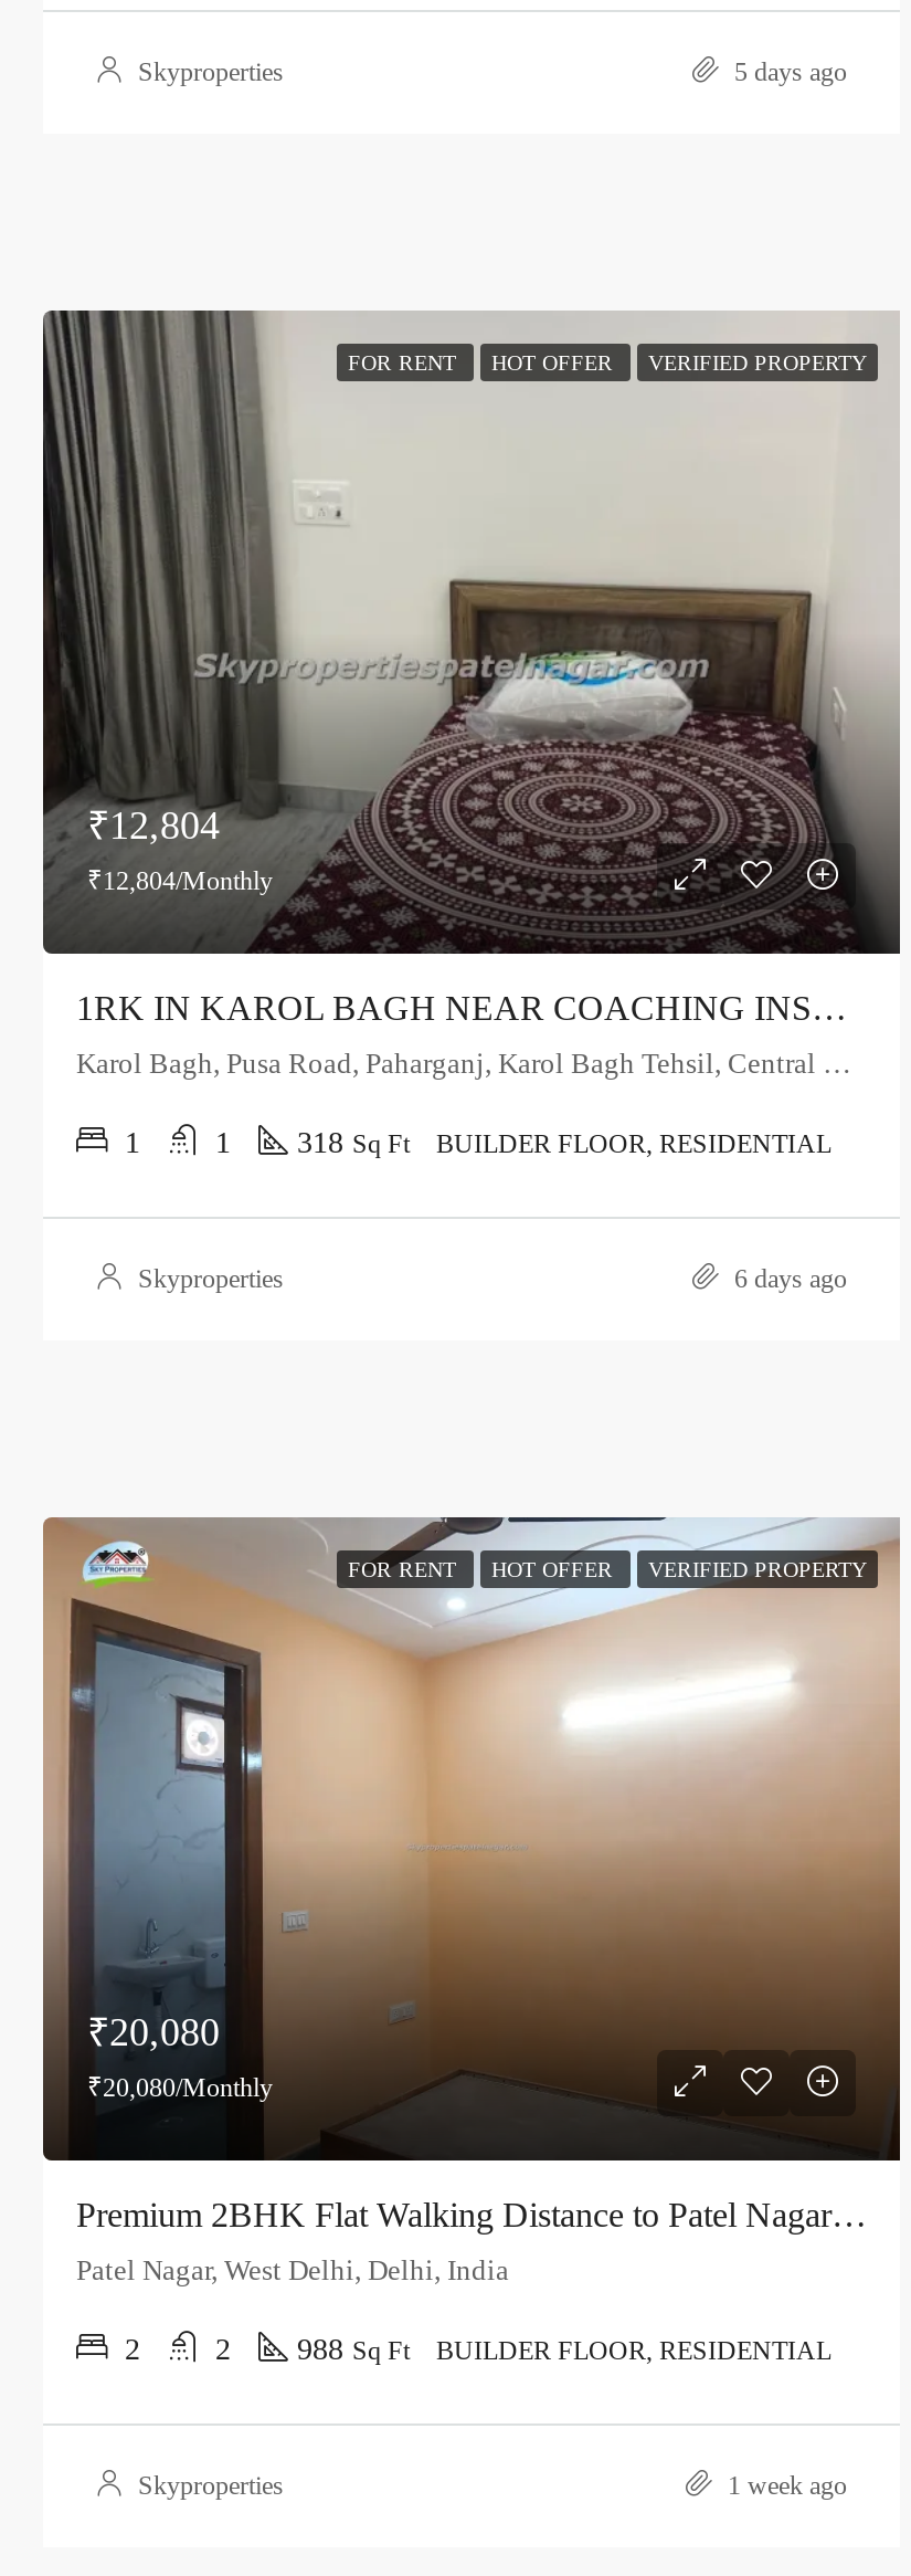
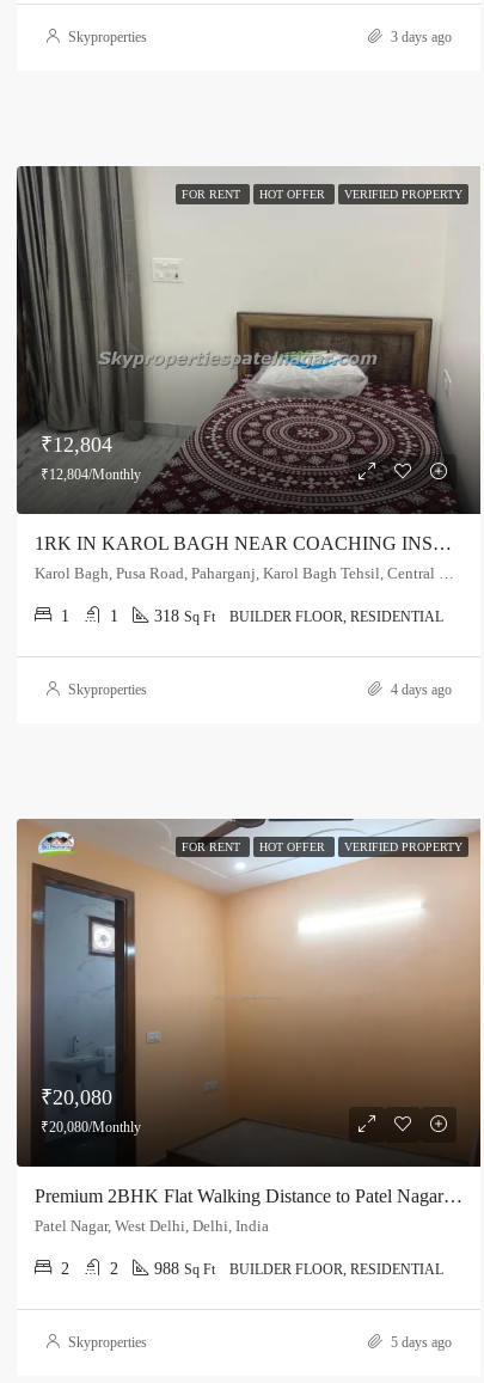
[728,56,847,87] 5 days ago -> [387,29,452,45] 3 days ago
[728,1263,847,1294] 6 days ago -> [387,681,452,698] 4 days ago
[721,2470,847,2501] 1 week ago -> [387,1334,452,1351] 5 days ago

